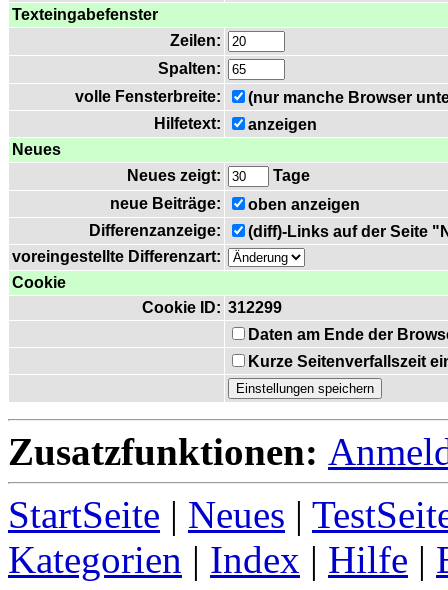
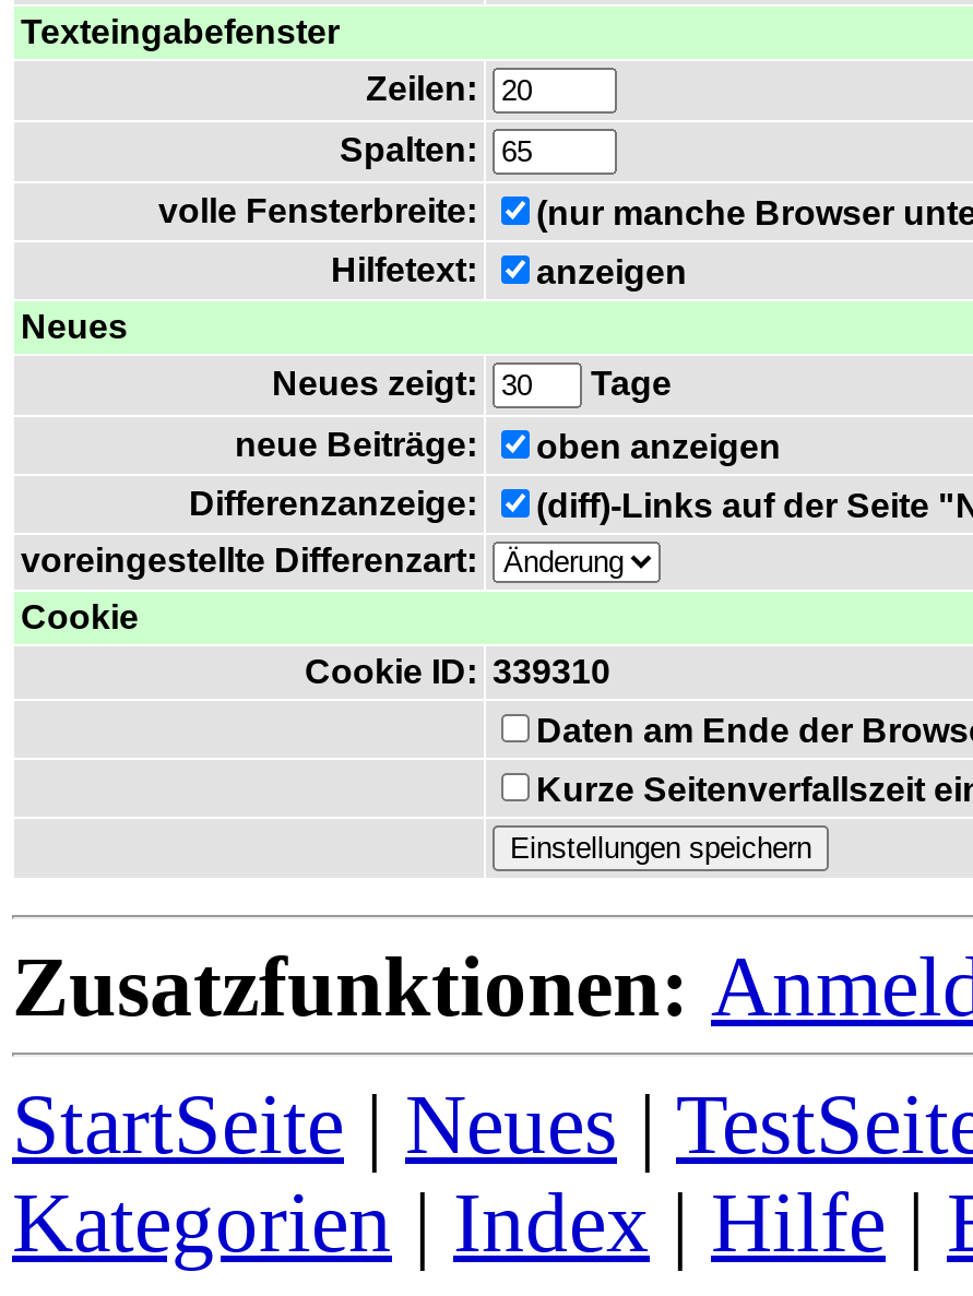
[142,299,282,316] Cookie ID: 312299 -> [305,653,610,690] Cookie ID: 339310

